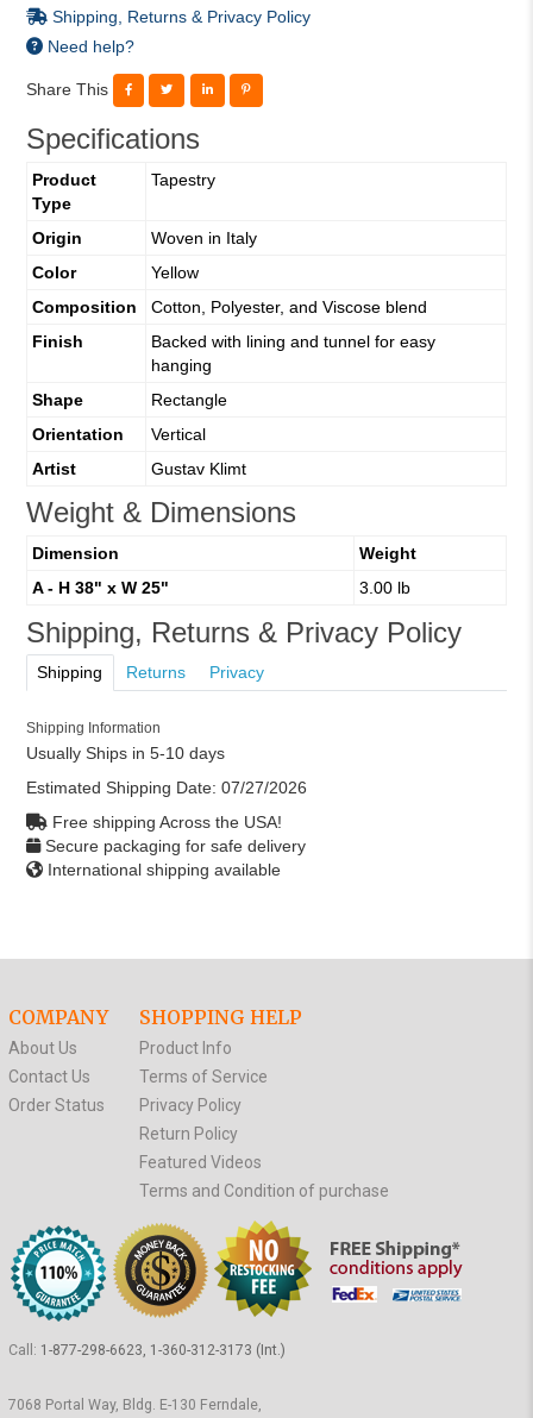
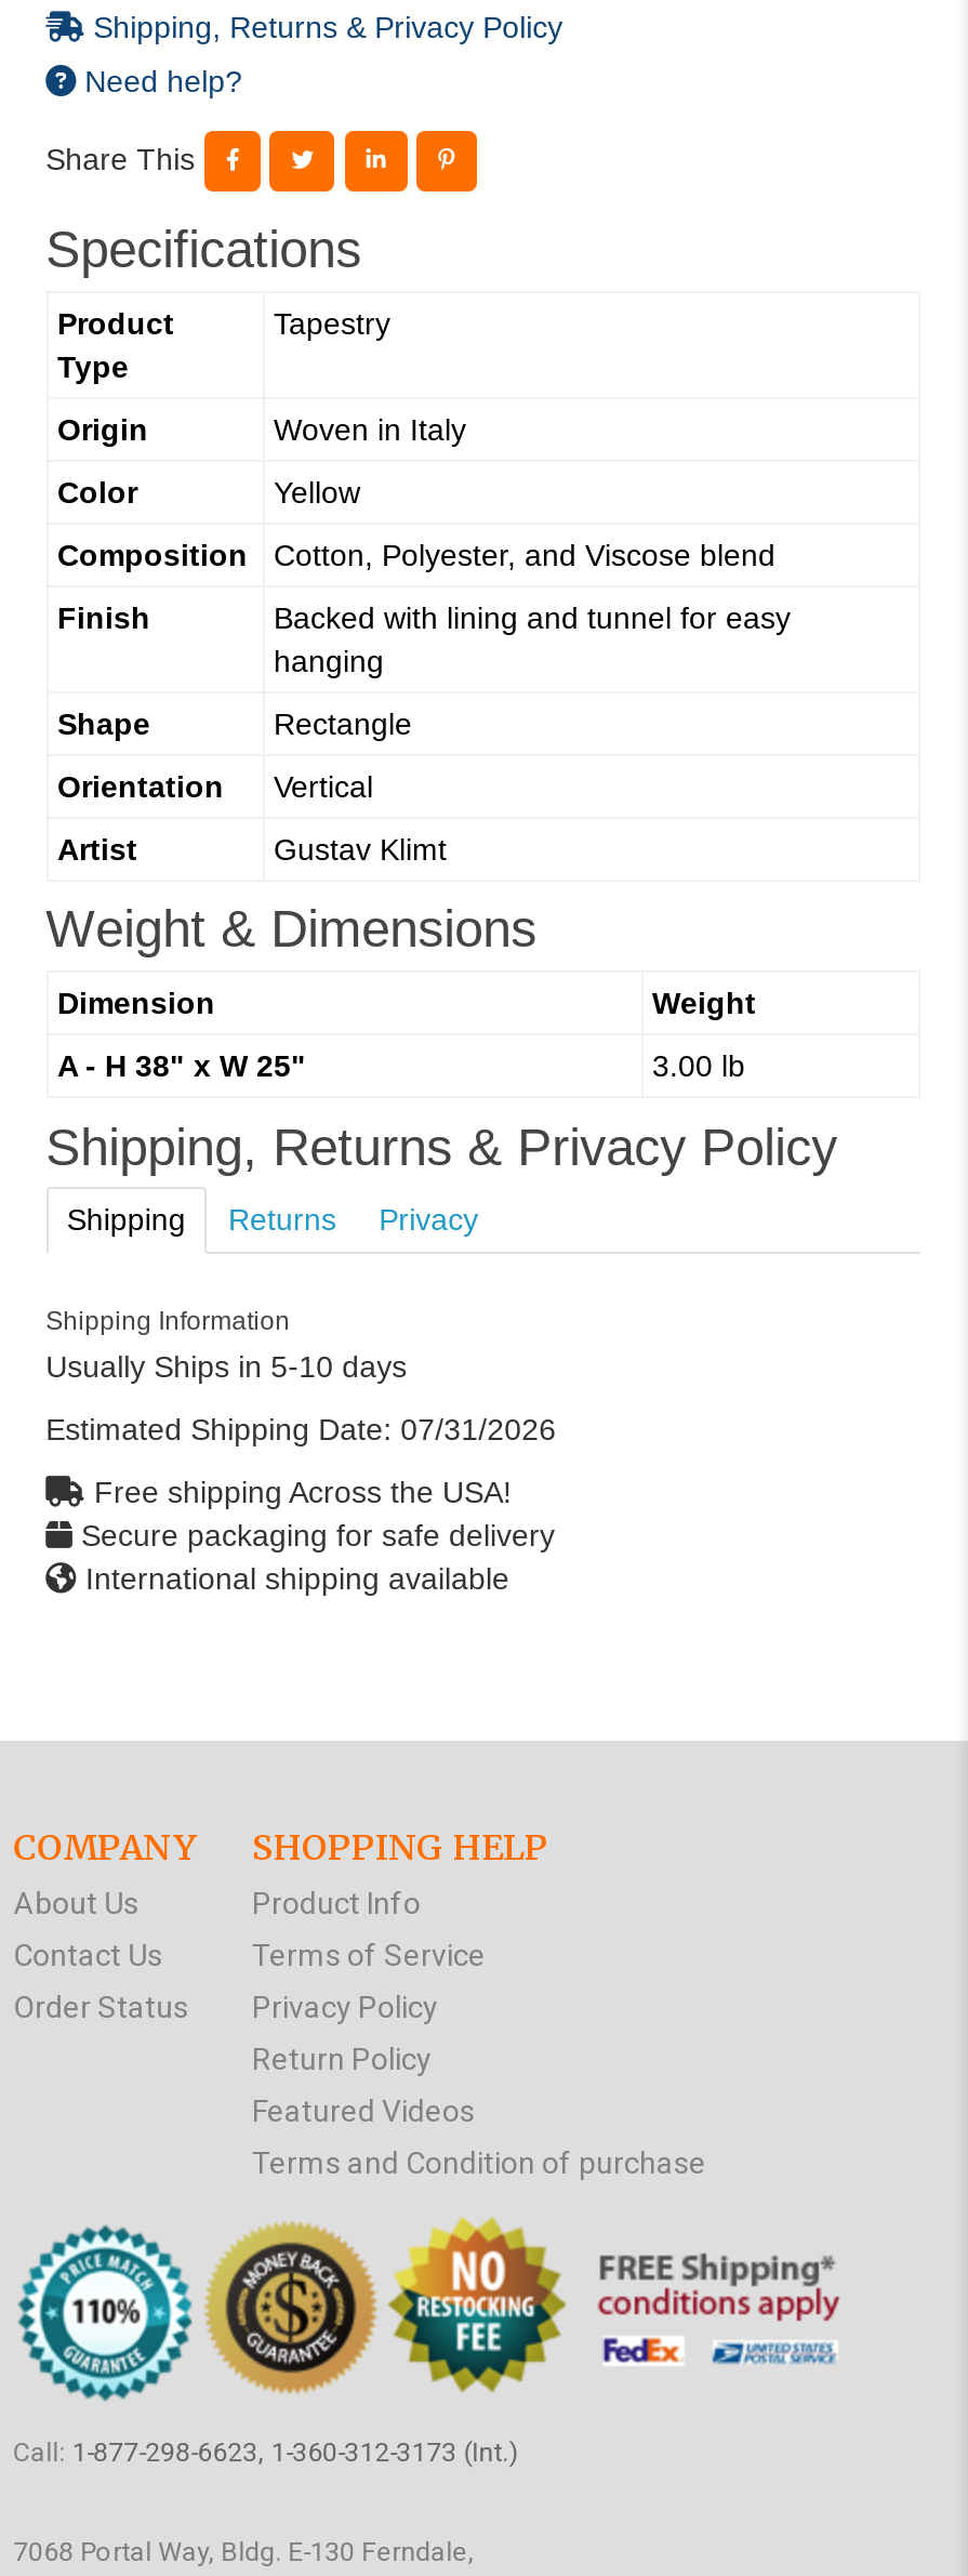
[26,778,306,797] Estimated Shipping Date: 07/27/2026 -> [46,1411,556,1446] Estimated Shipping Date: 07/31/2026

